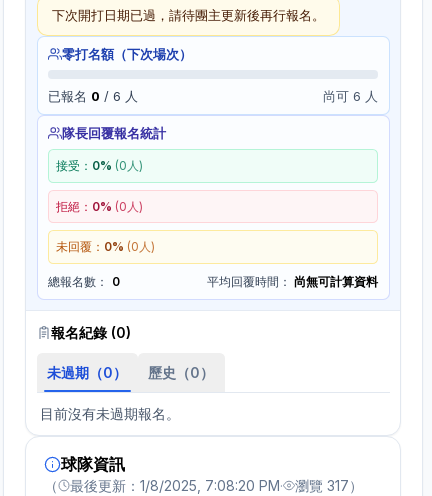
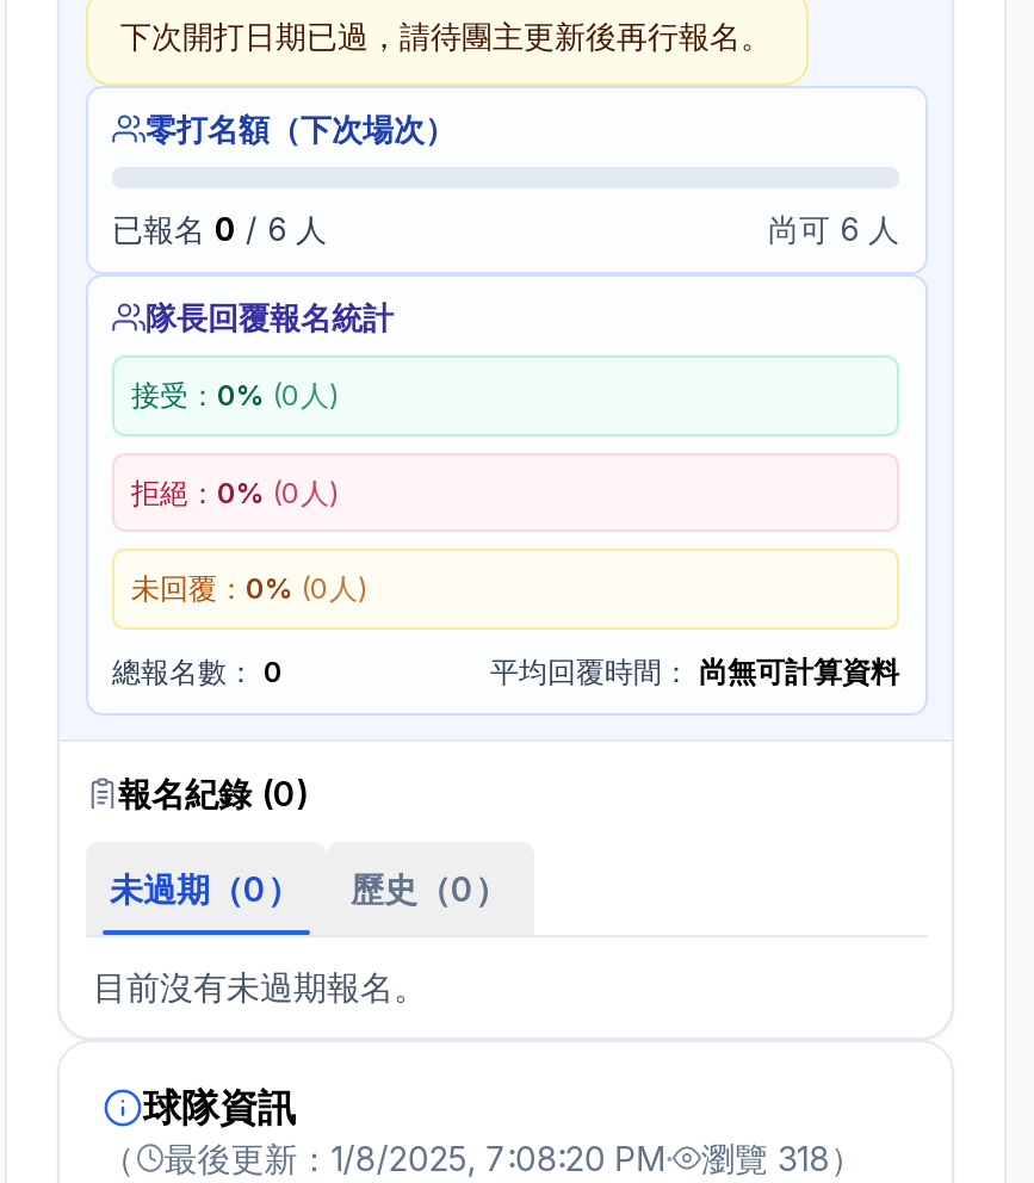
[295,477,363,494] 瀏覽317） -> [701,1138,863,1178] 瀏覽318）

